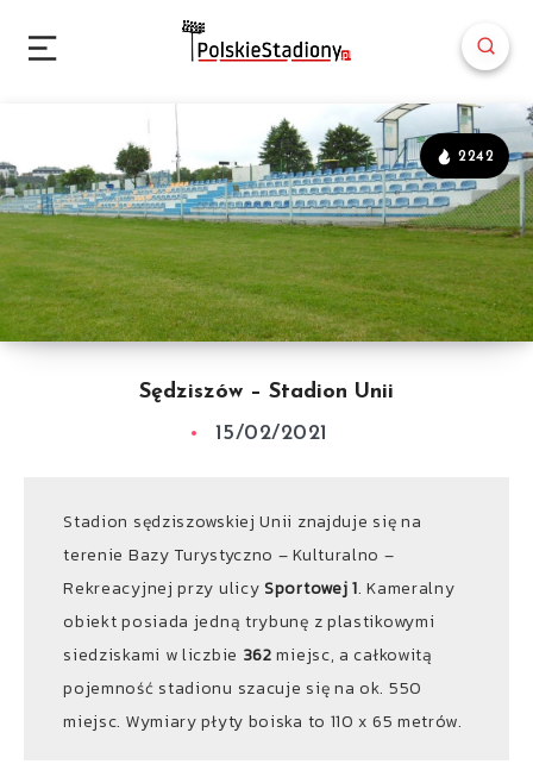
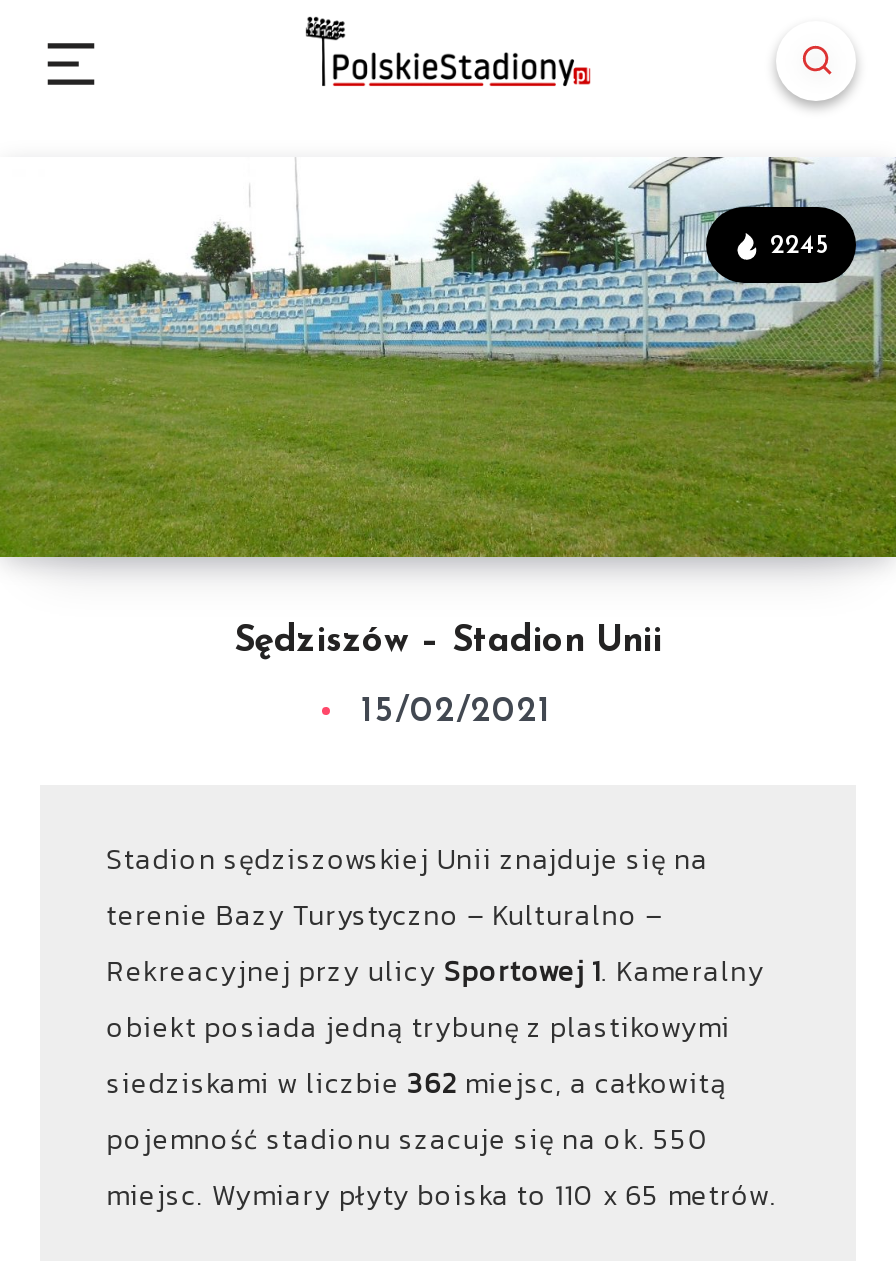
[453,149,494,164] 2242 -> [761,233,830,259] 2245

